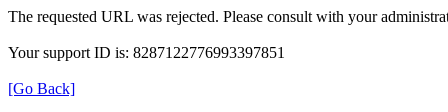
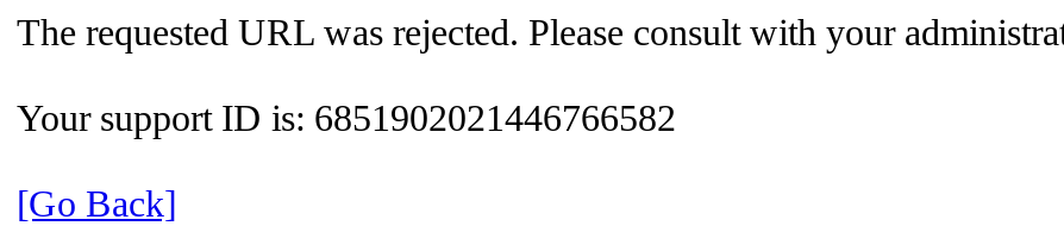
[8,44,285,61] Your support ID is: 8287122776993397851 -> [17,98,676,138] Your support ID is: 6851902021446766582

